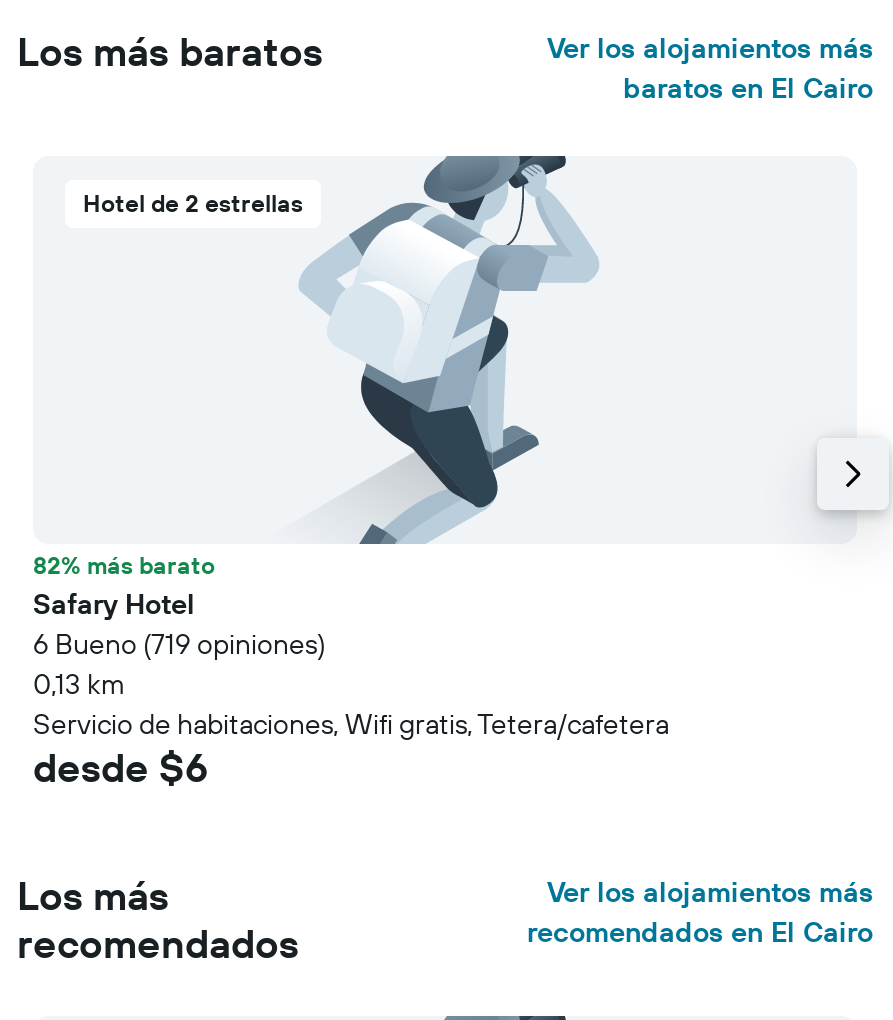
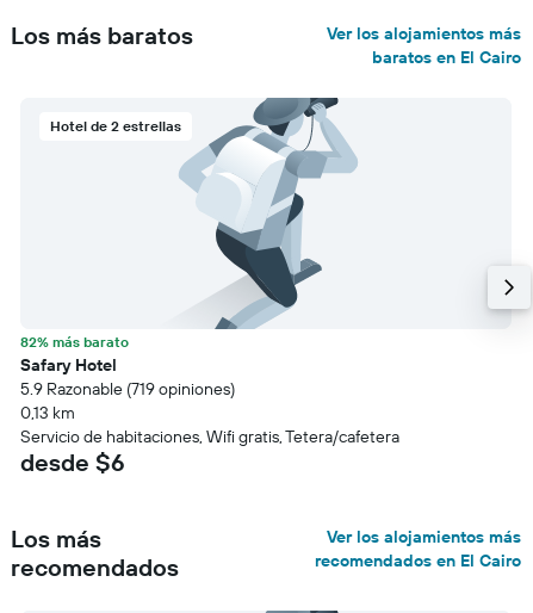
[33,626,325,662] 6 Bueno (719 opiniones) -> [20,378,235,400] 5.9 Razonable (719 opiniones)

